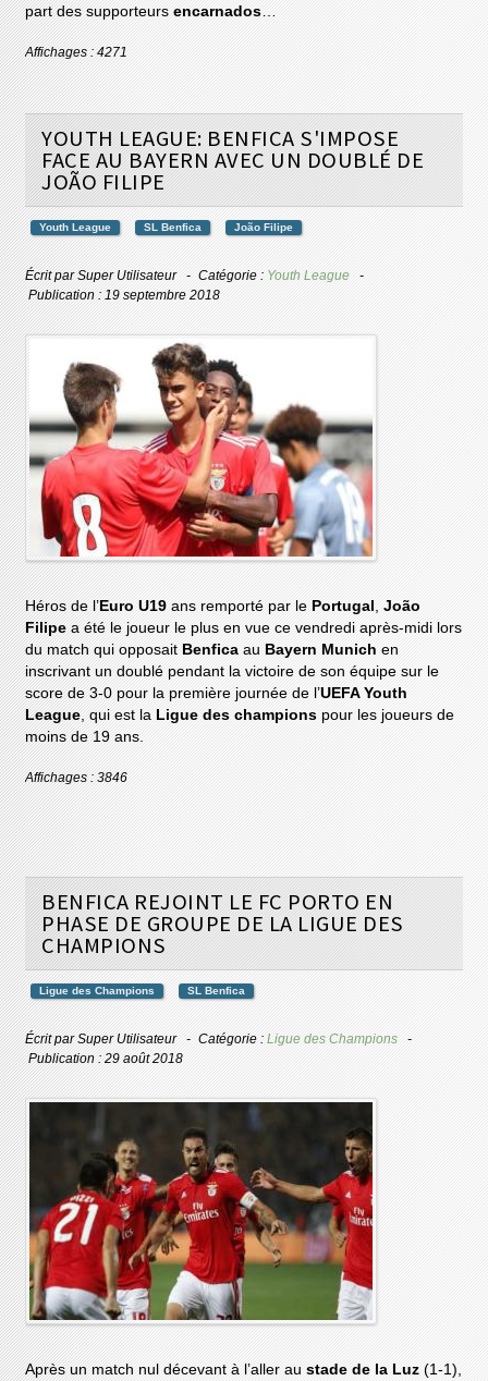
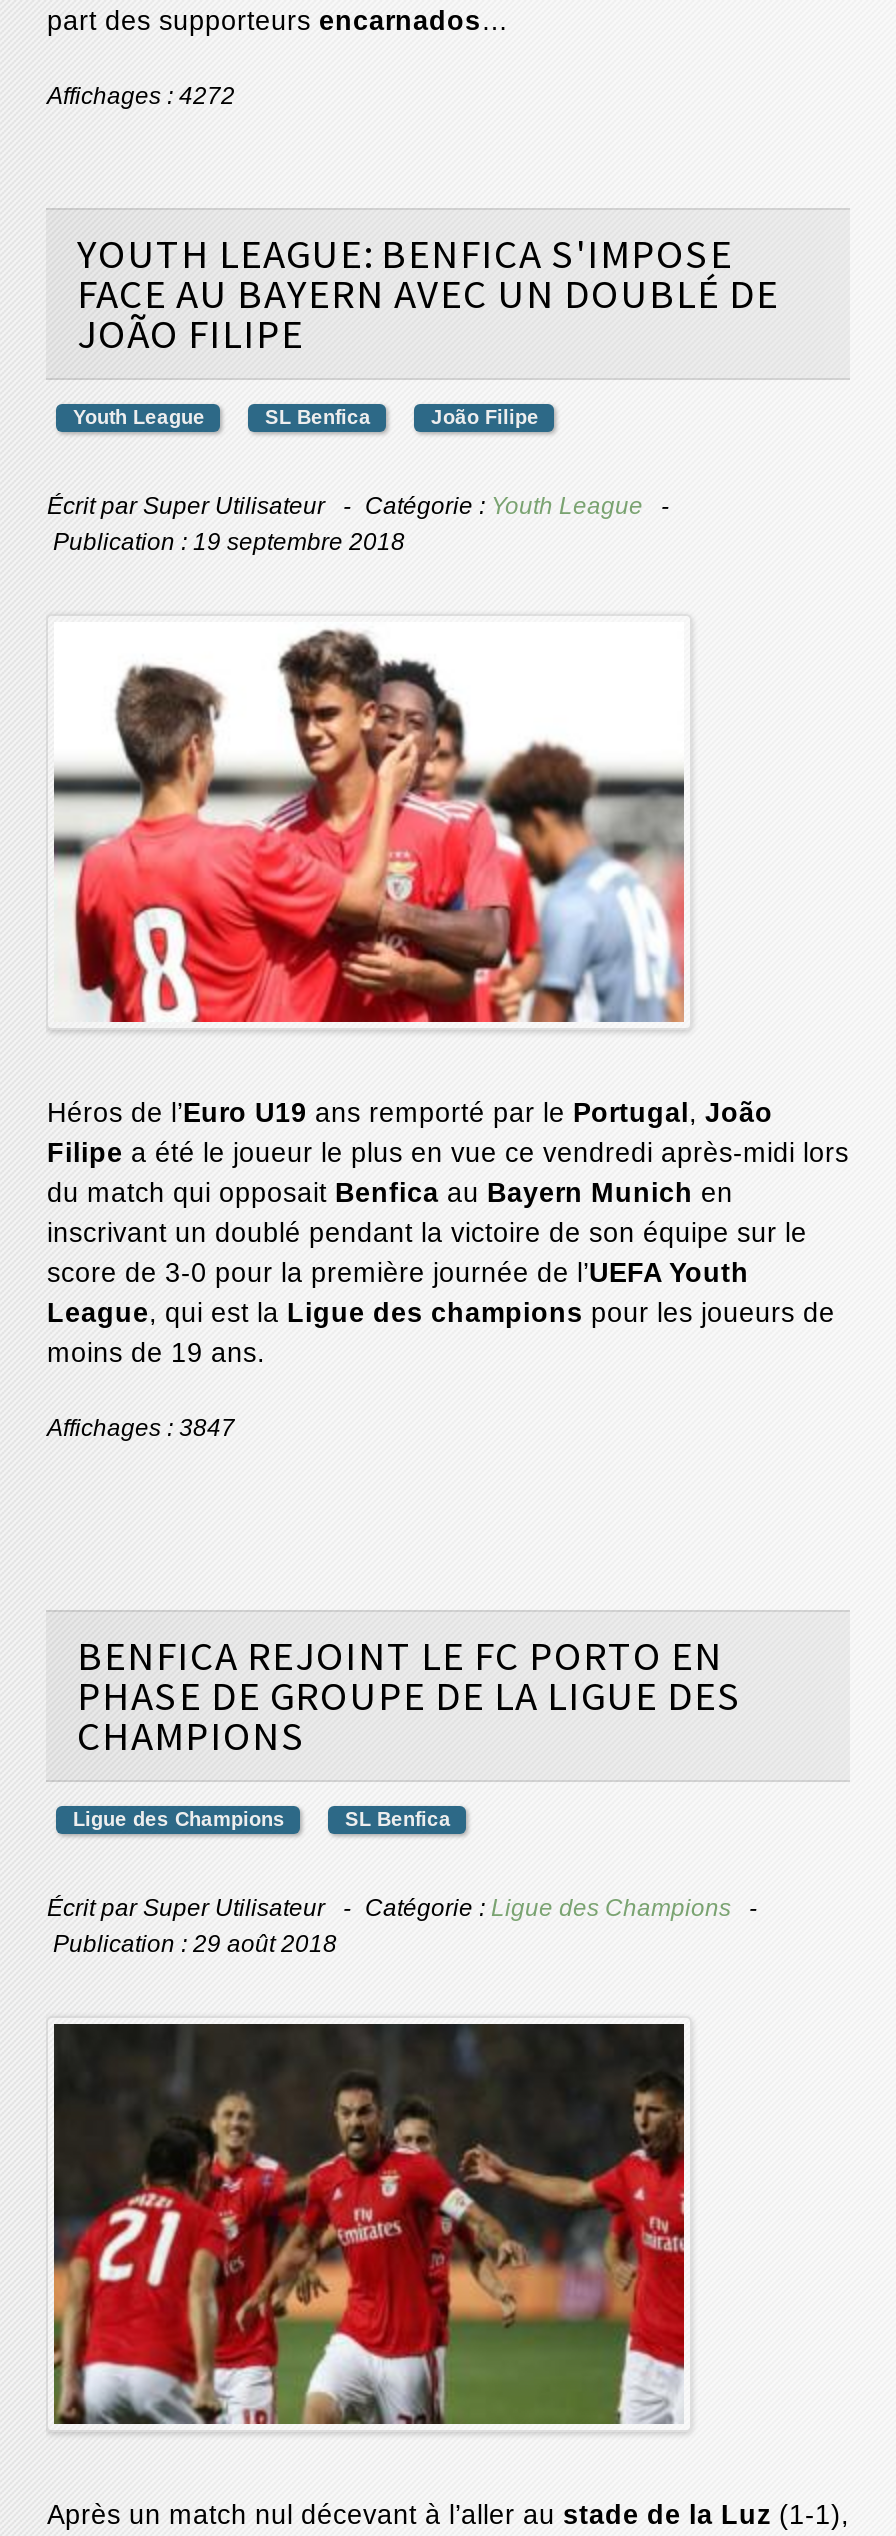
[25,45,128,60] Affichages : 4271 -> [47,82,235,110] Affichages : 4272
[25,770,128,785] Affichages : 3846 -> [47,1414,235,1442] Affichages : 3847

